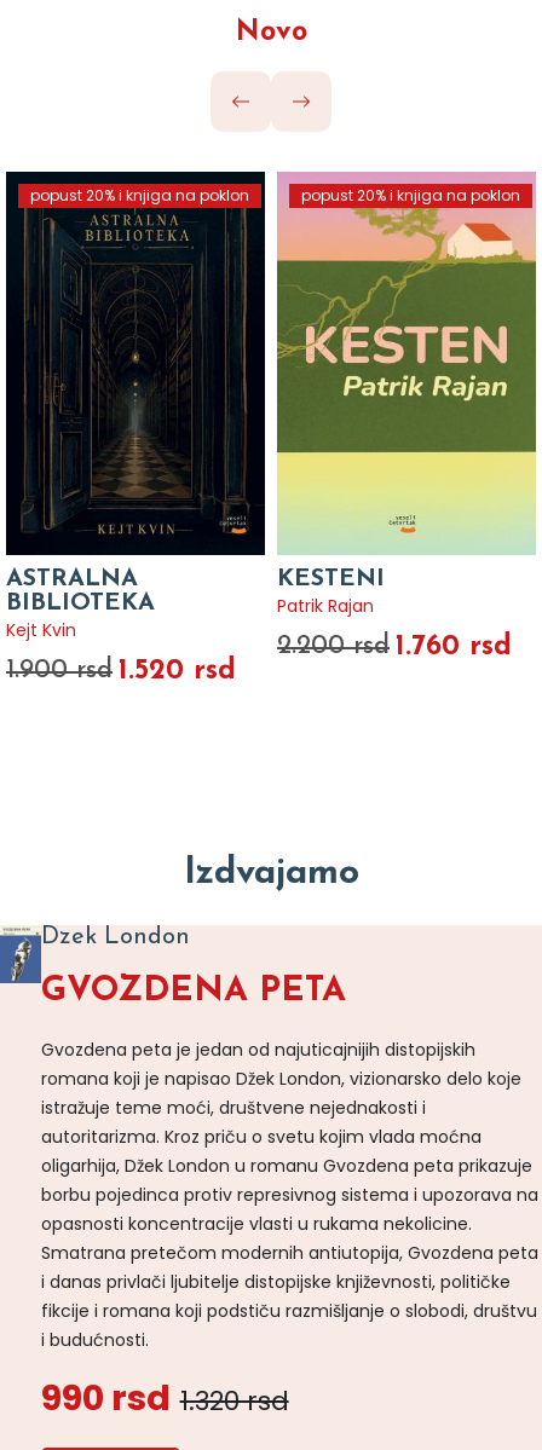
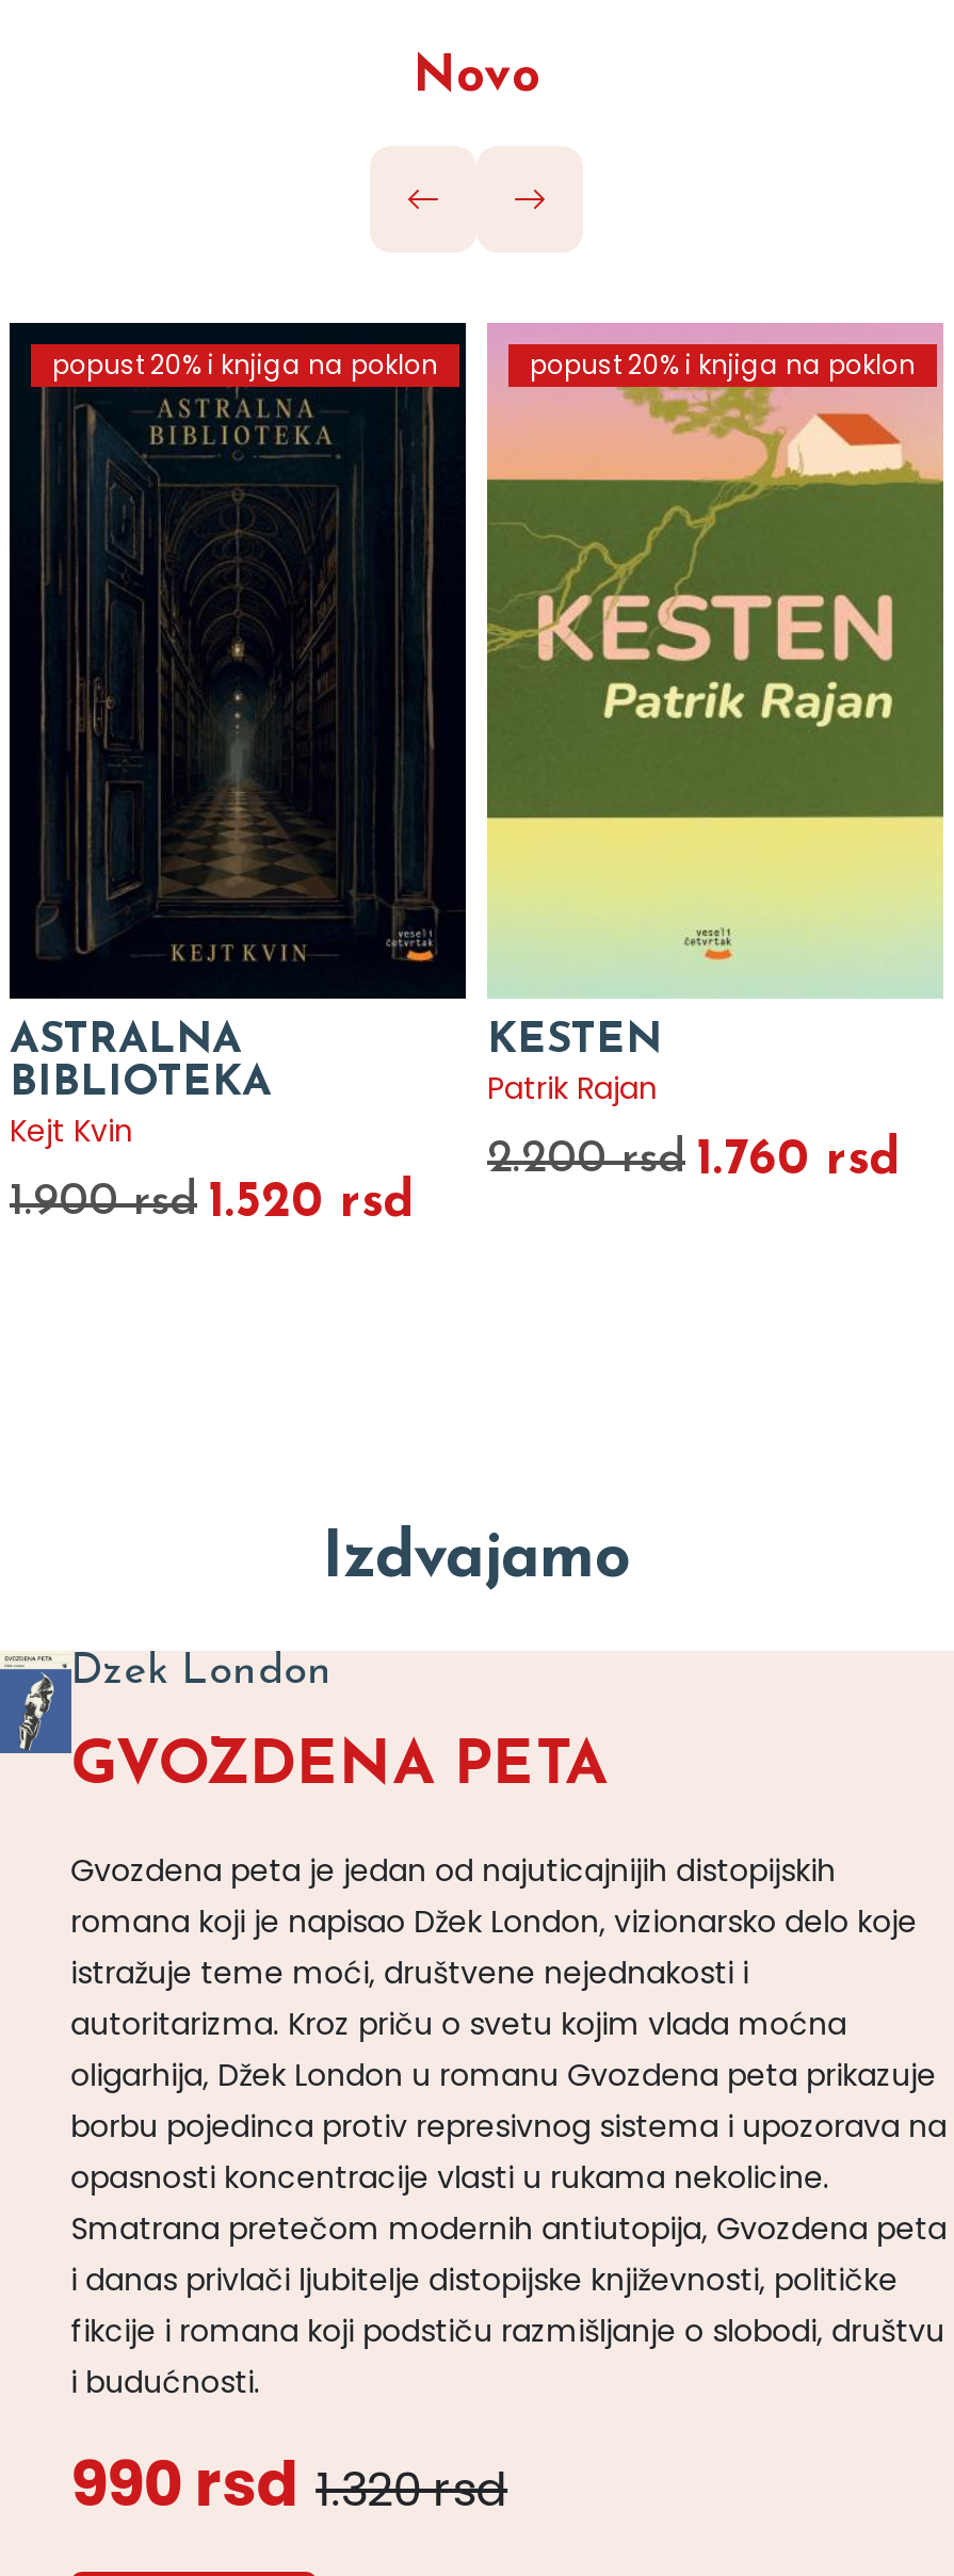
[277,567,385,591] KESTENI -> [487,1019,662,1062] KESTEN

